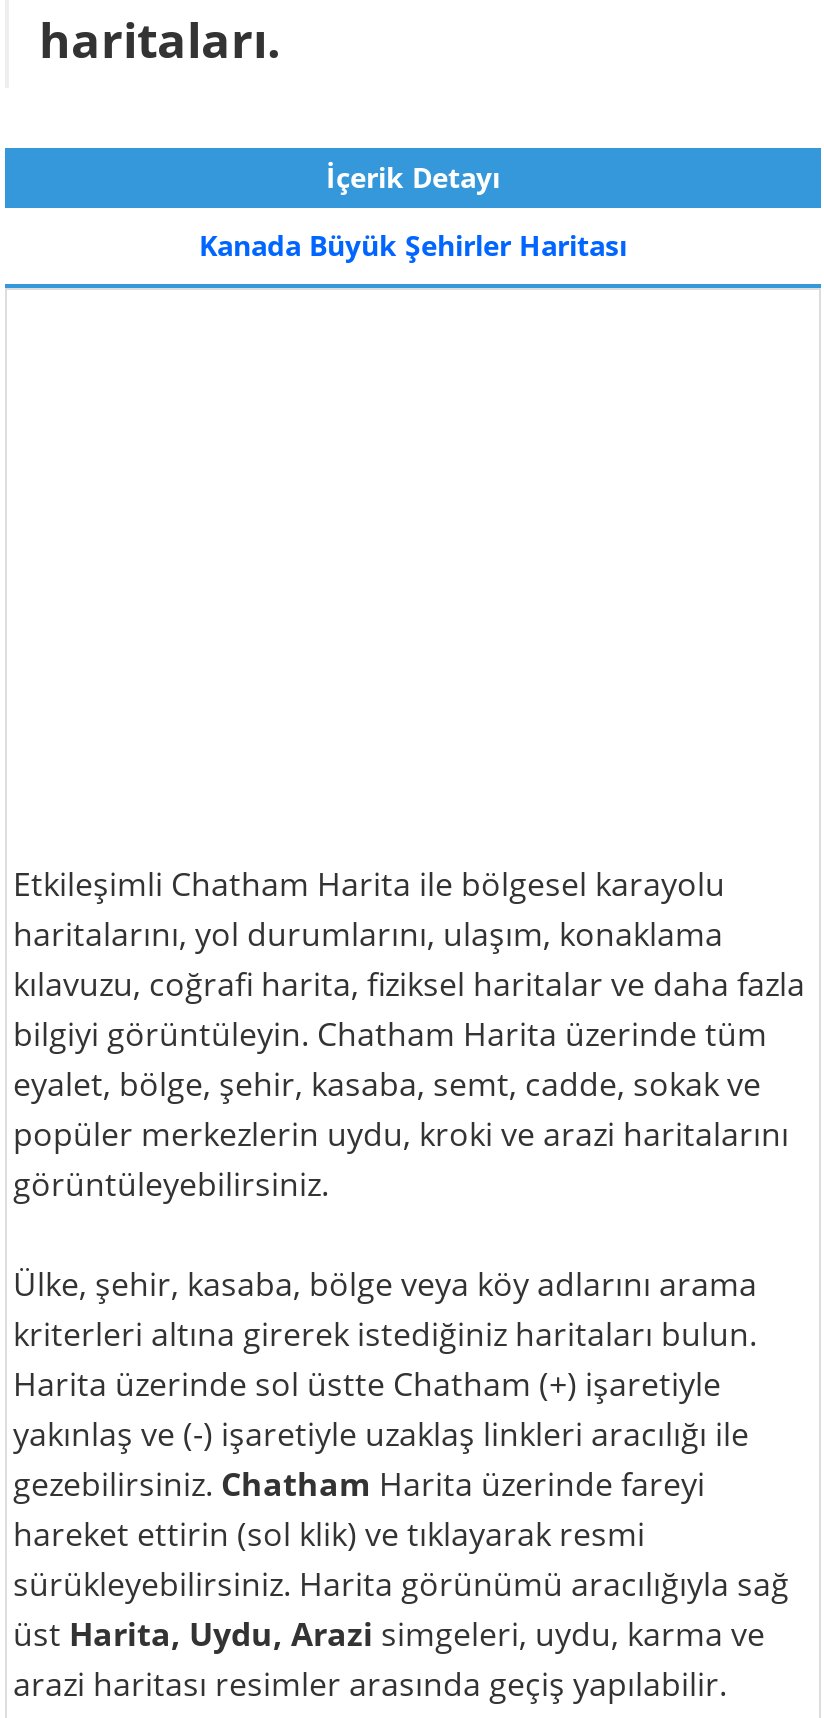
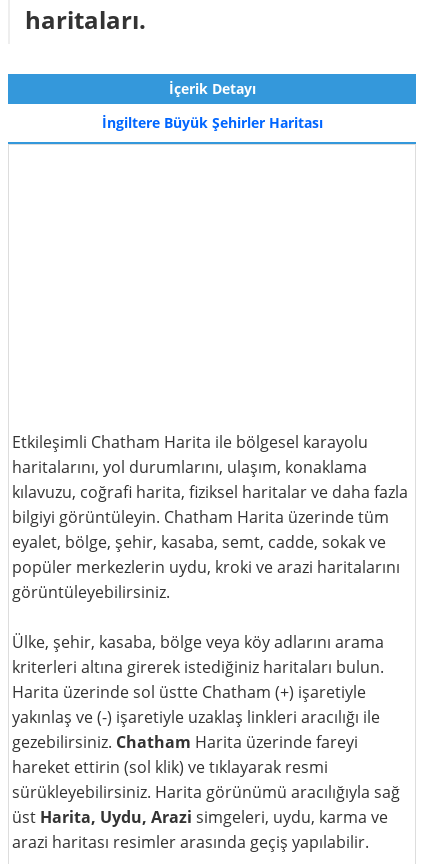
[199,226,627,264] Kanada Büyük Şehirler Haritası -> [101,113,322,132] İngiltere Büyük Şehirler Haritası

